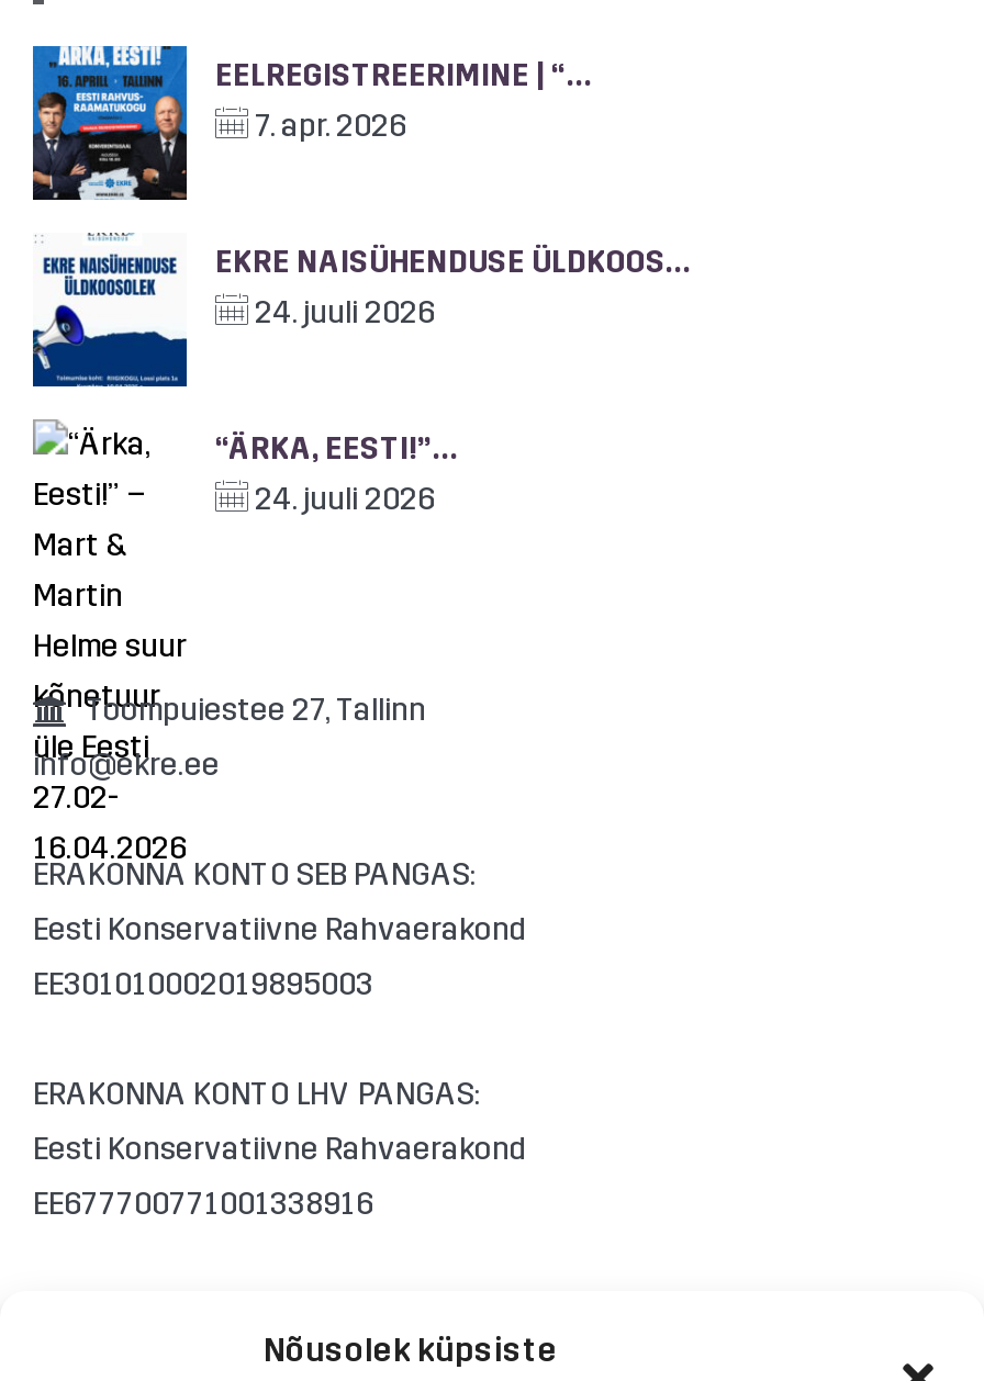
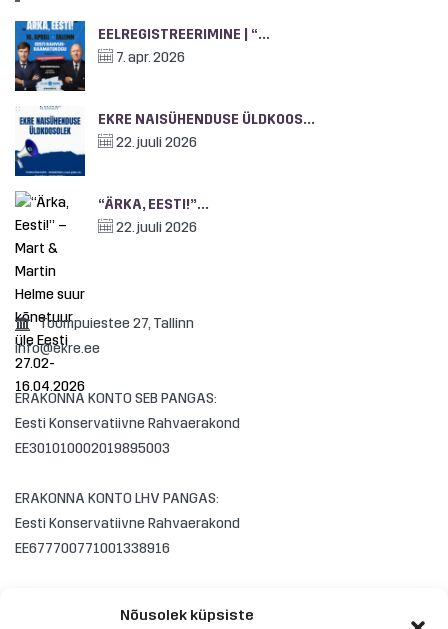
[248,295,435,332] 24. juuli 2026 -> [113,134,197,151] 22. juuli 2026
[248,481,435,519] 24. juuli 2026 -> [113,219,197,236] 22. juuli 2026

